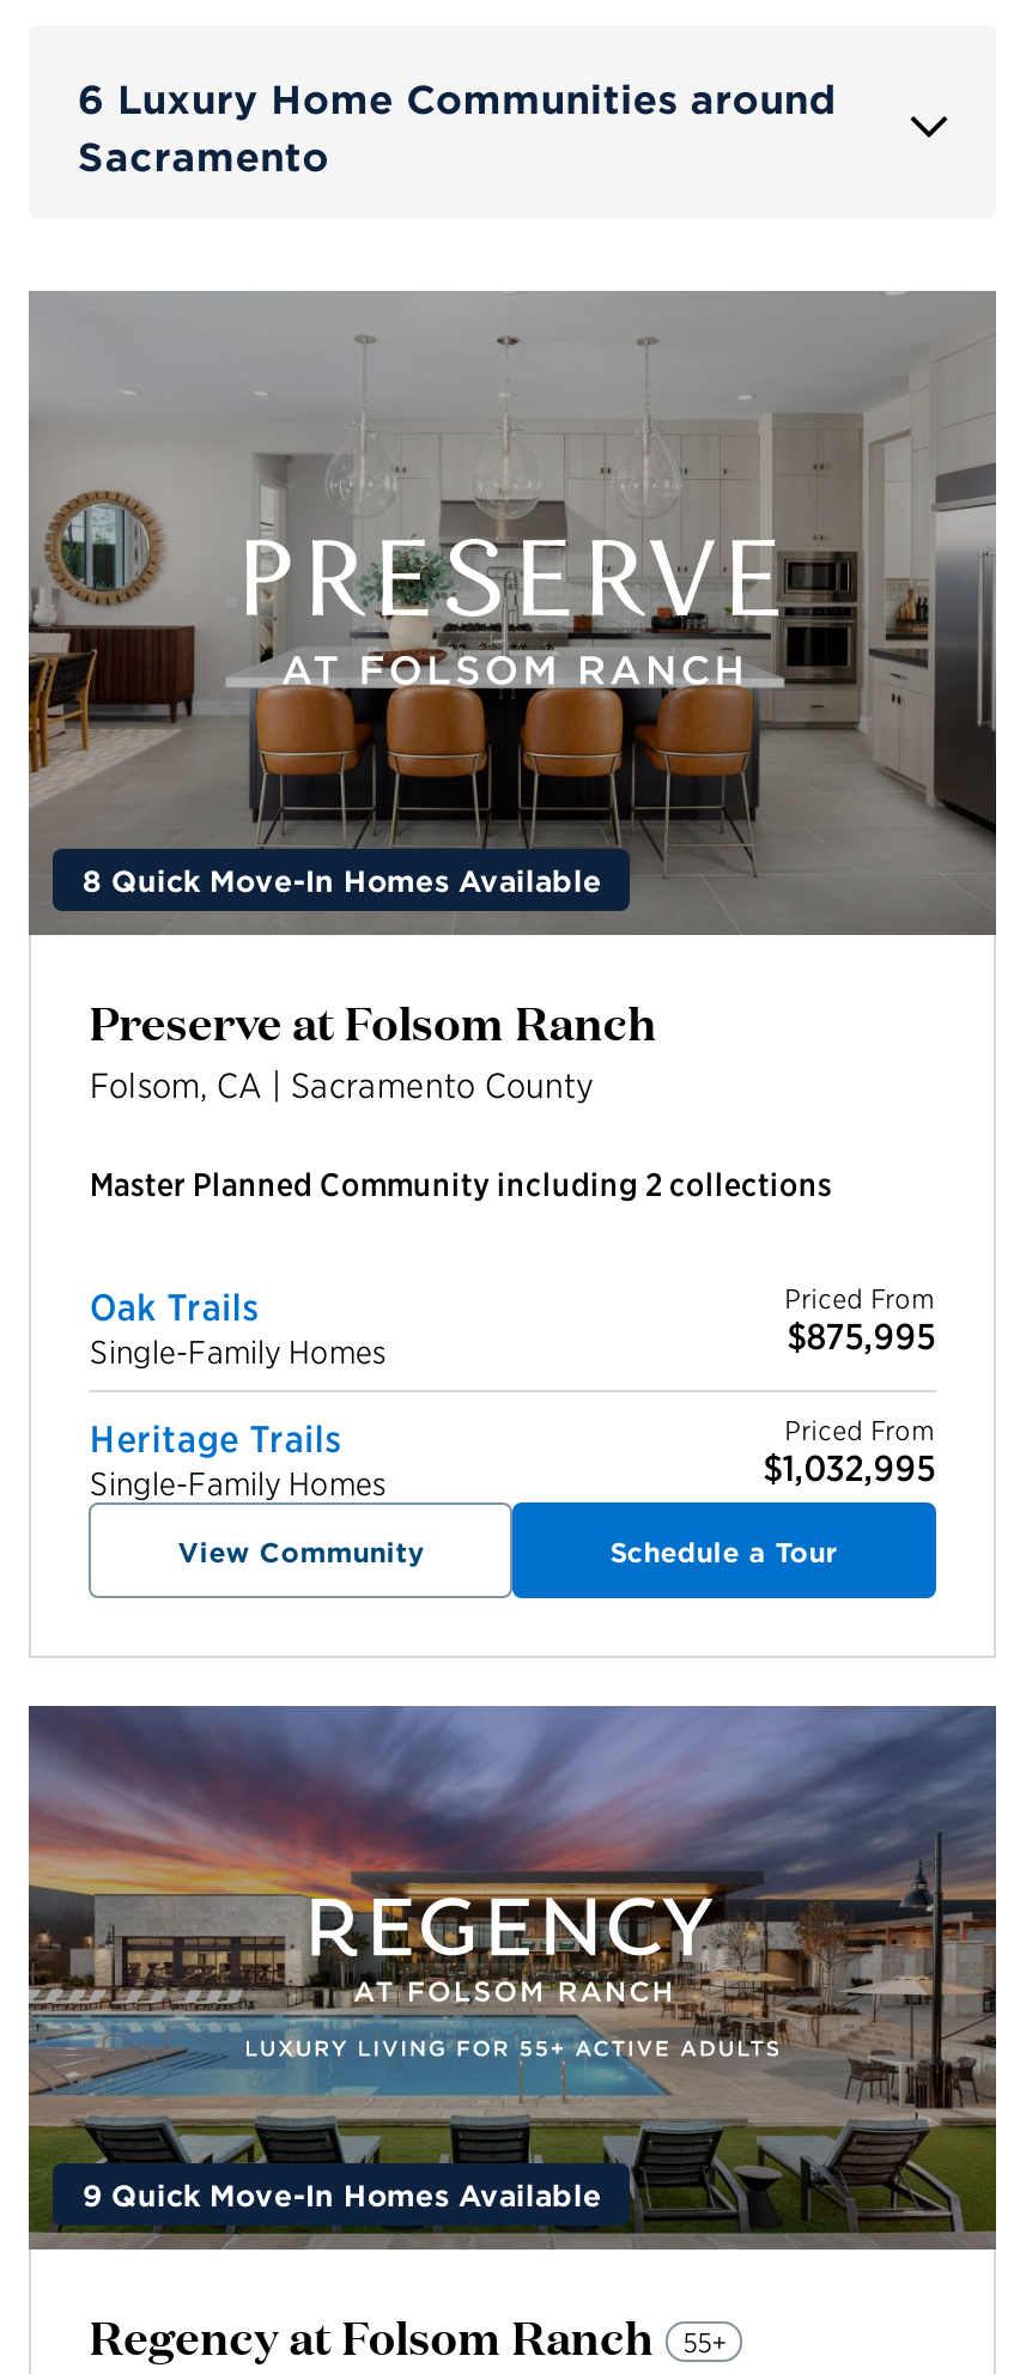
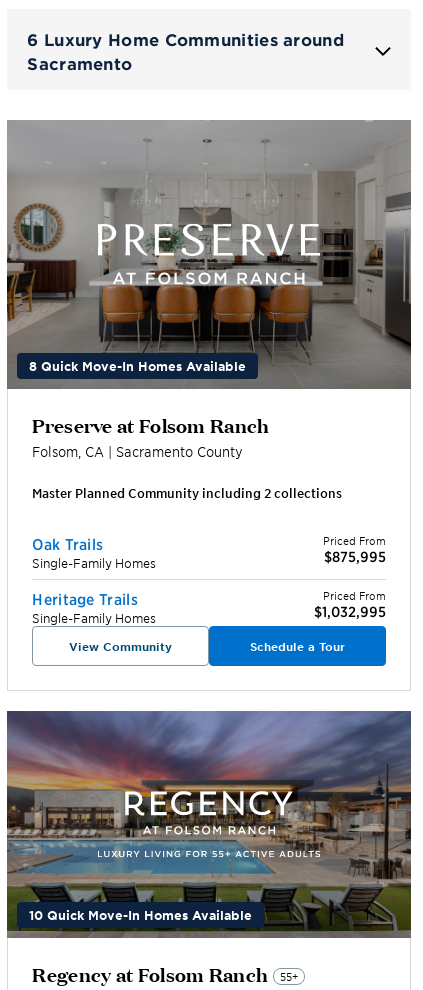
[82,2175,602,2213] 9 Quick Move-In Homes Available -> [29,907,252,923] 10 Quick Move-In Homes Available

